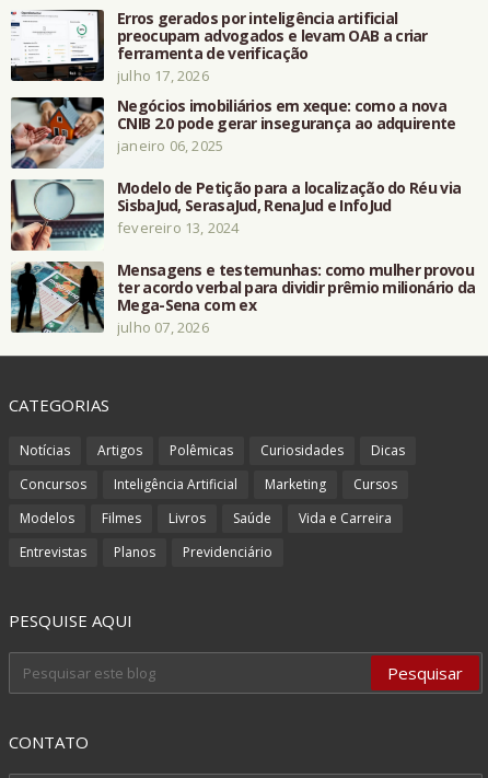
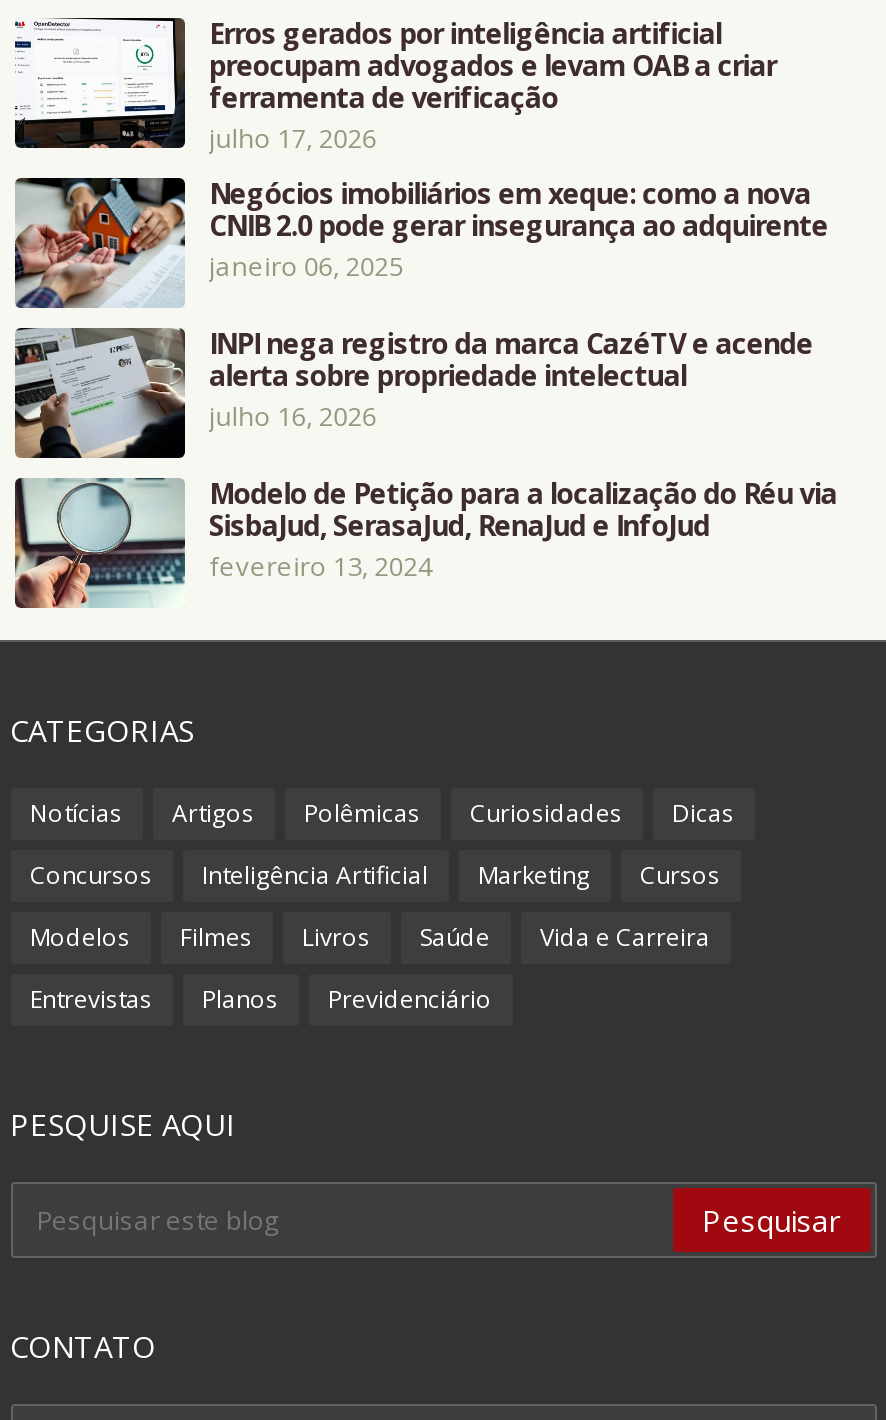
none -> [15,324,813,460] [image] | INPI nega registro da marca CazéTV e acende | alerta sobre propriedade intelectual | julho 16, 2026
moved [117,177,461,237] -> [209,474,837,584]: Modelo de Petição para a localização do Réu via | SisbaJud, SerasaJud, RenaJud e InfoJud | fevereiro 13, 2024
[10,259,475,338] [image] | Mensagens e testemunhas: como mulher provou | ter acordo verbal para dividir prêmio milionário da | Mega-Sena com ex | julho 07, 2026 -> none

